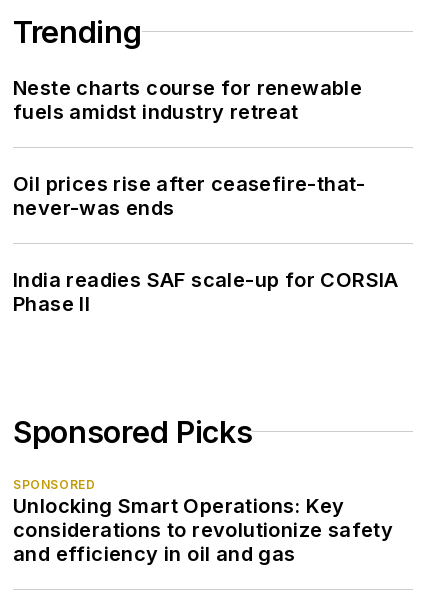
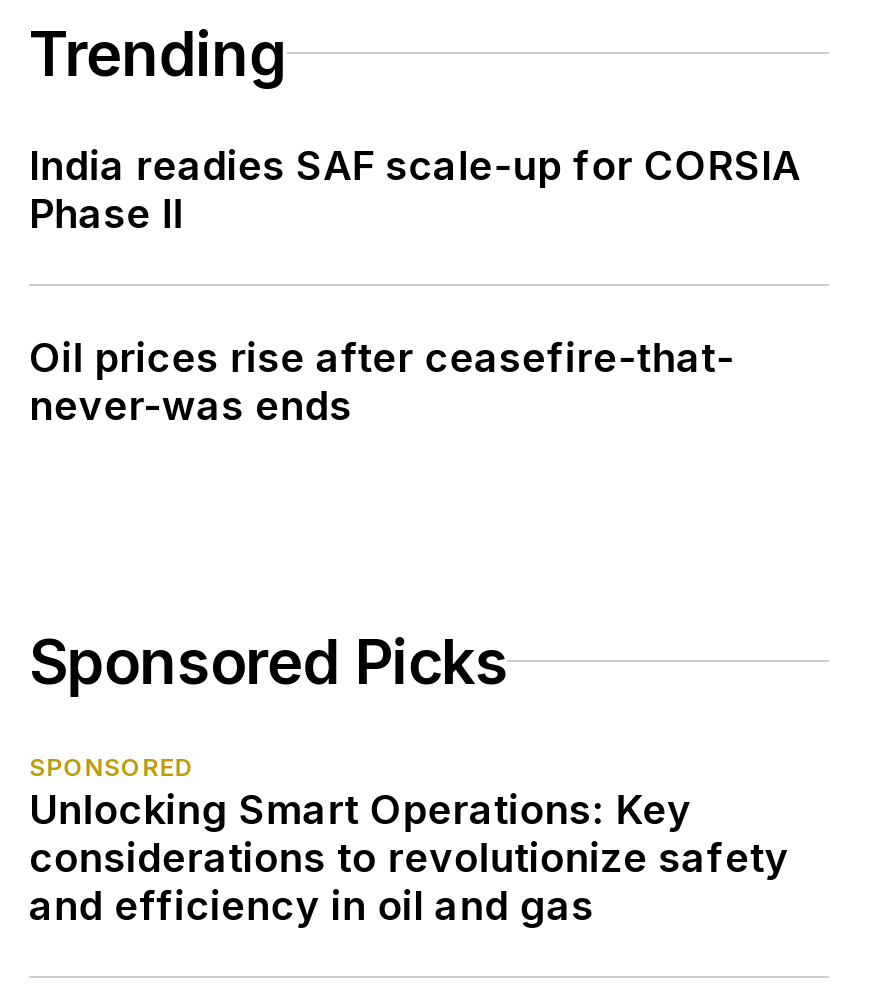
[13,75,362,123] Neste charts course for renewable | fuels amidst industry retreat -> none
moved [13,267,399,315] -> [29,141,801,237]: India readies SAF scale-up for CORSIA | Phase II

